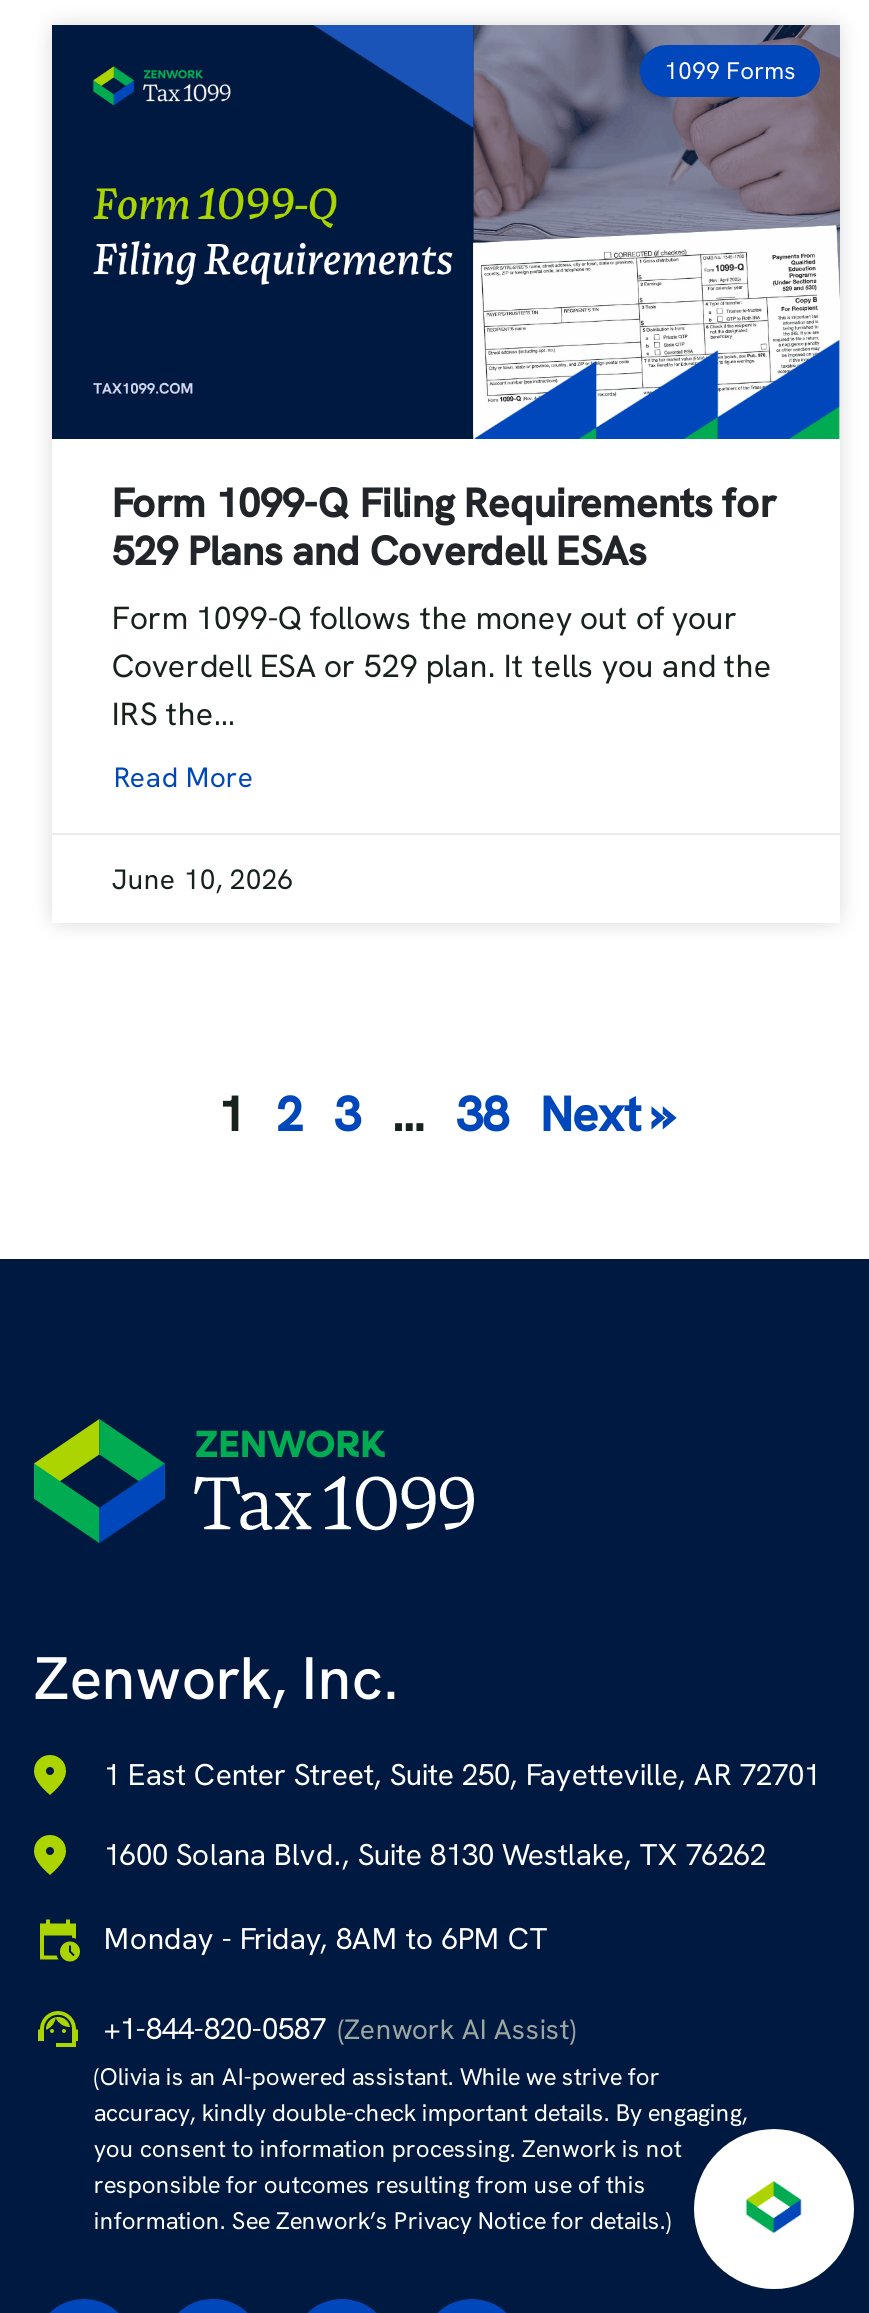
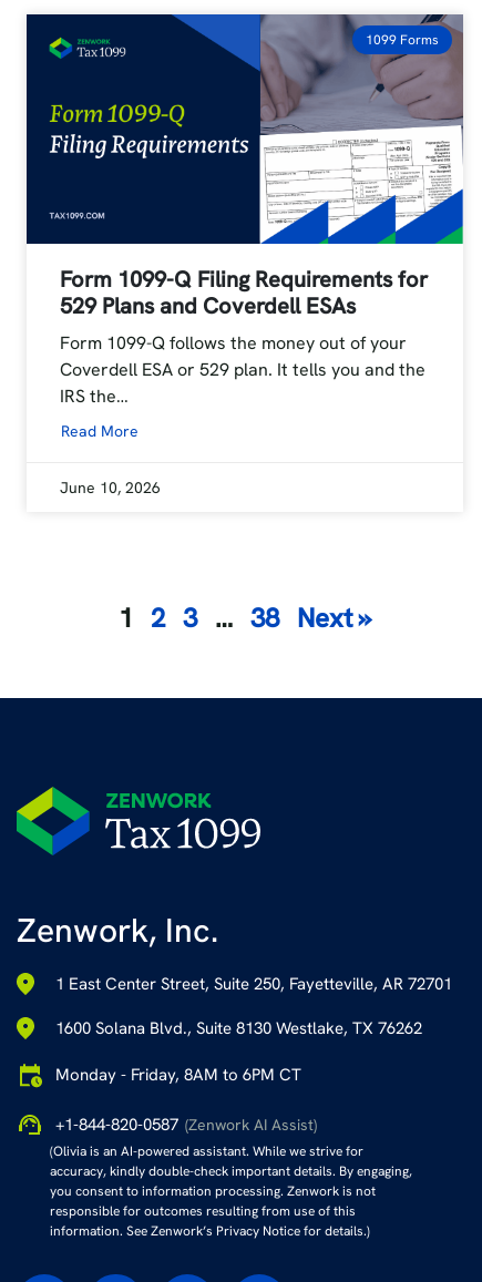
[692,2127,856,2291] [image] -> none

